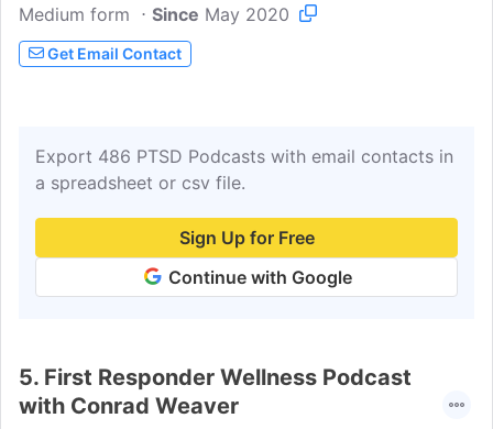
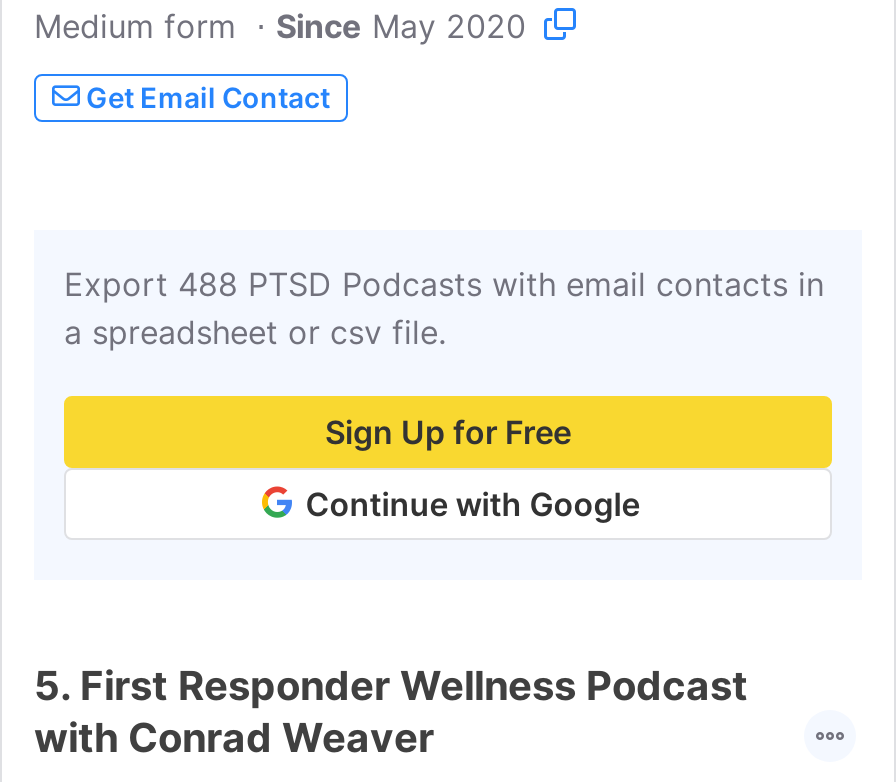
[35,145,453,167] Export 486 PTSD Podcasts with email contacts in -> [64,264,824,304] Export 488 PTSD Podcasts with email contacts in

